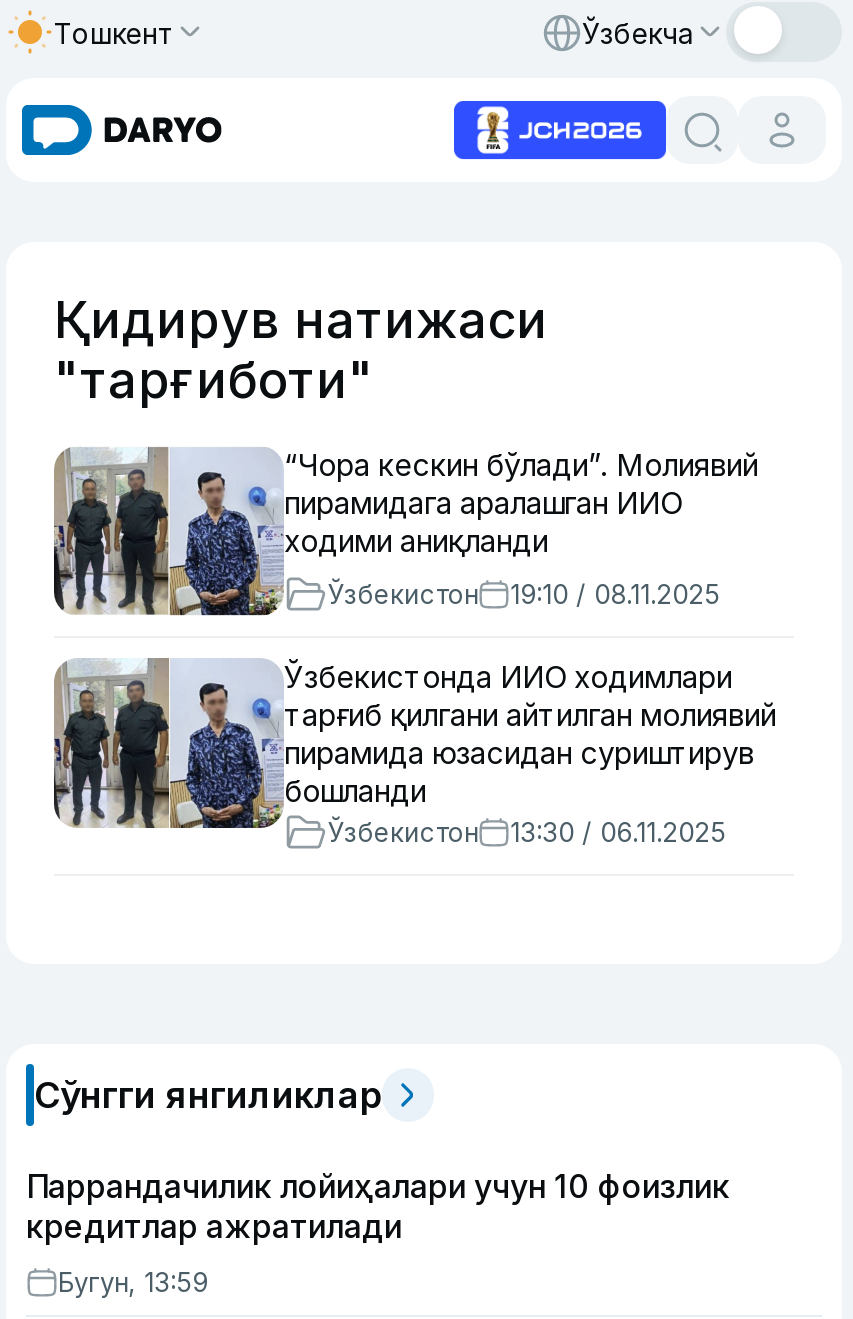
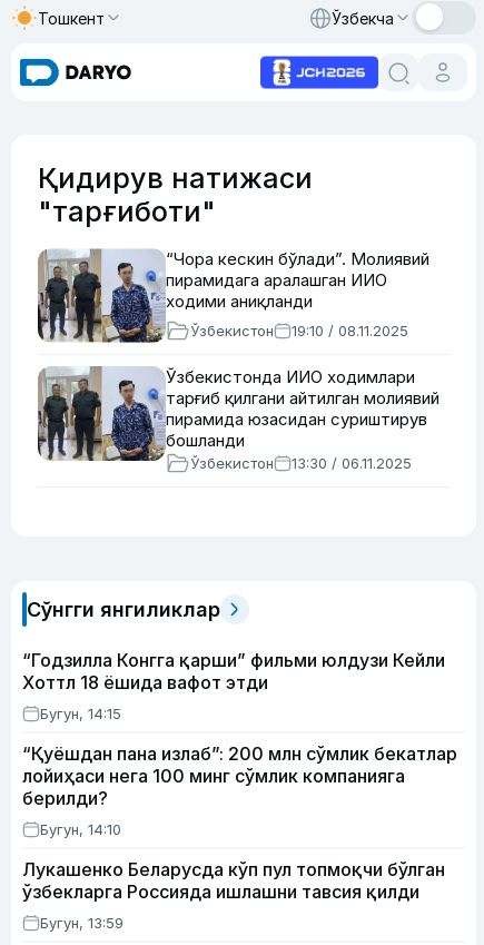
[26,1166,730,1246] Паррандачилик лойиҳалари учун 10 фоизлик | кредитлар ажратилади -> [22,649,457,903] “Годзилла Конгга қарши” фильми юлдузи Кейли | Хоттл 18 ёшида вафот этди | Бугун, 14:15 | “Қуёшдан пана излаб”: 200 млн сўмлик бекатлар | лойиҳаси нега 100 минг сўмлик компанияга | берилди? | Бугун, 14:10 | Лукашенко Беларусда кўп пул топмоқчи бўлган | ўзбекларга Россияда ишлашни тавсия қилди

